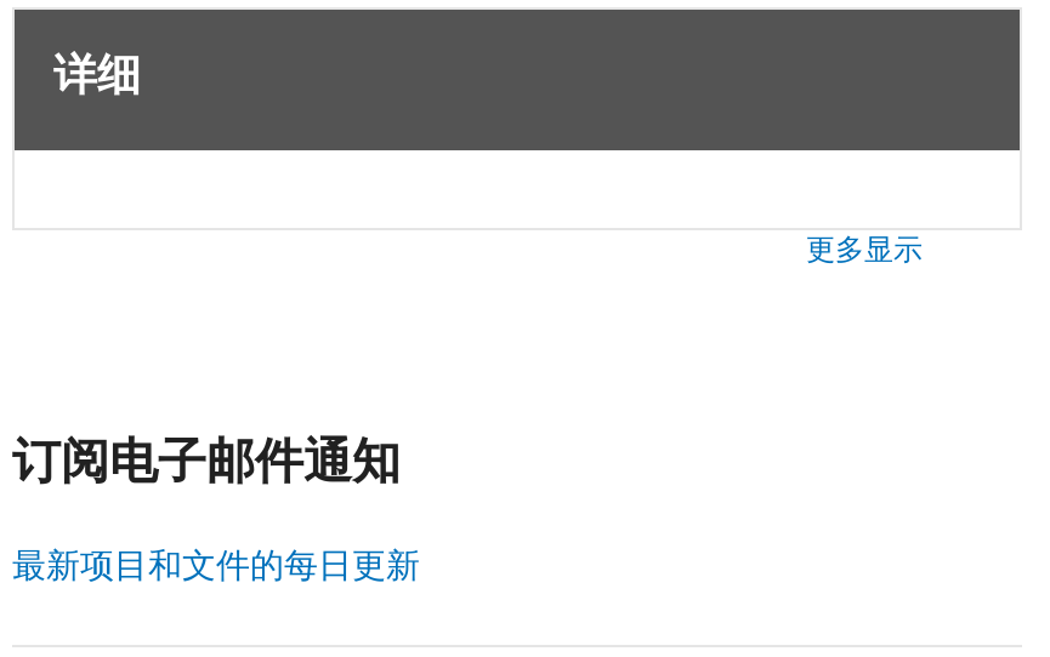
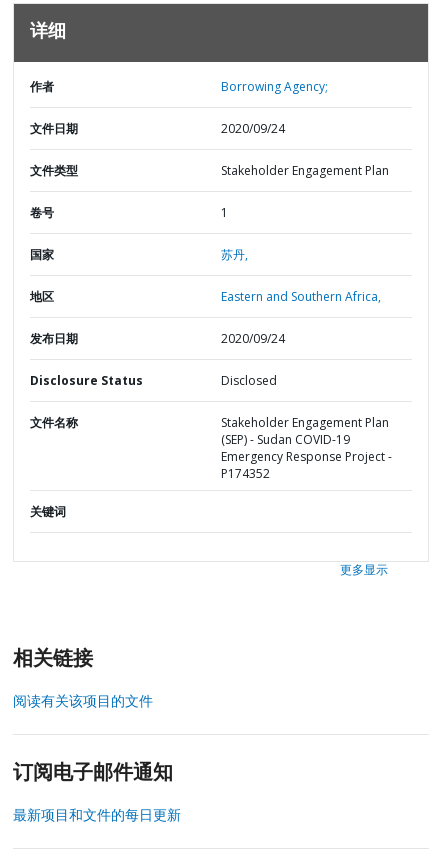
none -> [30,78,392,520] 作者 | Borrowing Agency; | 文件日期 | 2020/09/24 | 文件类型 | Stakeholder Engagement Plan | 卷号 | 1 | 国家 | 苏丹, | 地区 | Eastern and Southern Africa, | 发布日期 | 2020/09/24 | Disclosure Status | Disclosed | 文件名称 | Stakeholder Engagement Plan | (SEP) - Sudan COVID-19 | Emergency Response Project - | P174352 | 关键词
none -> [13,650,153,710] 相关链接 | 阅读有关该项目的文件

